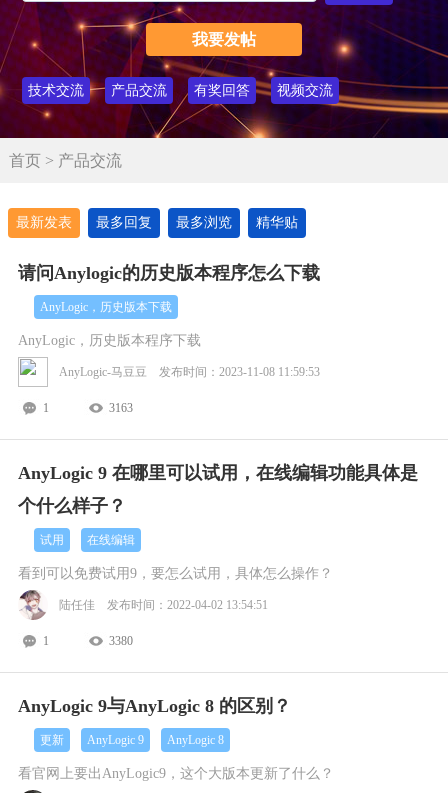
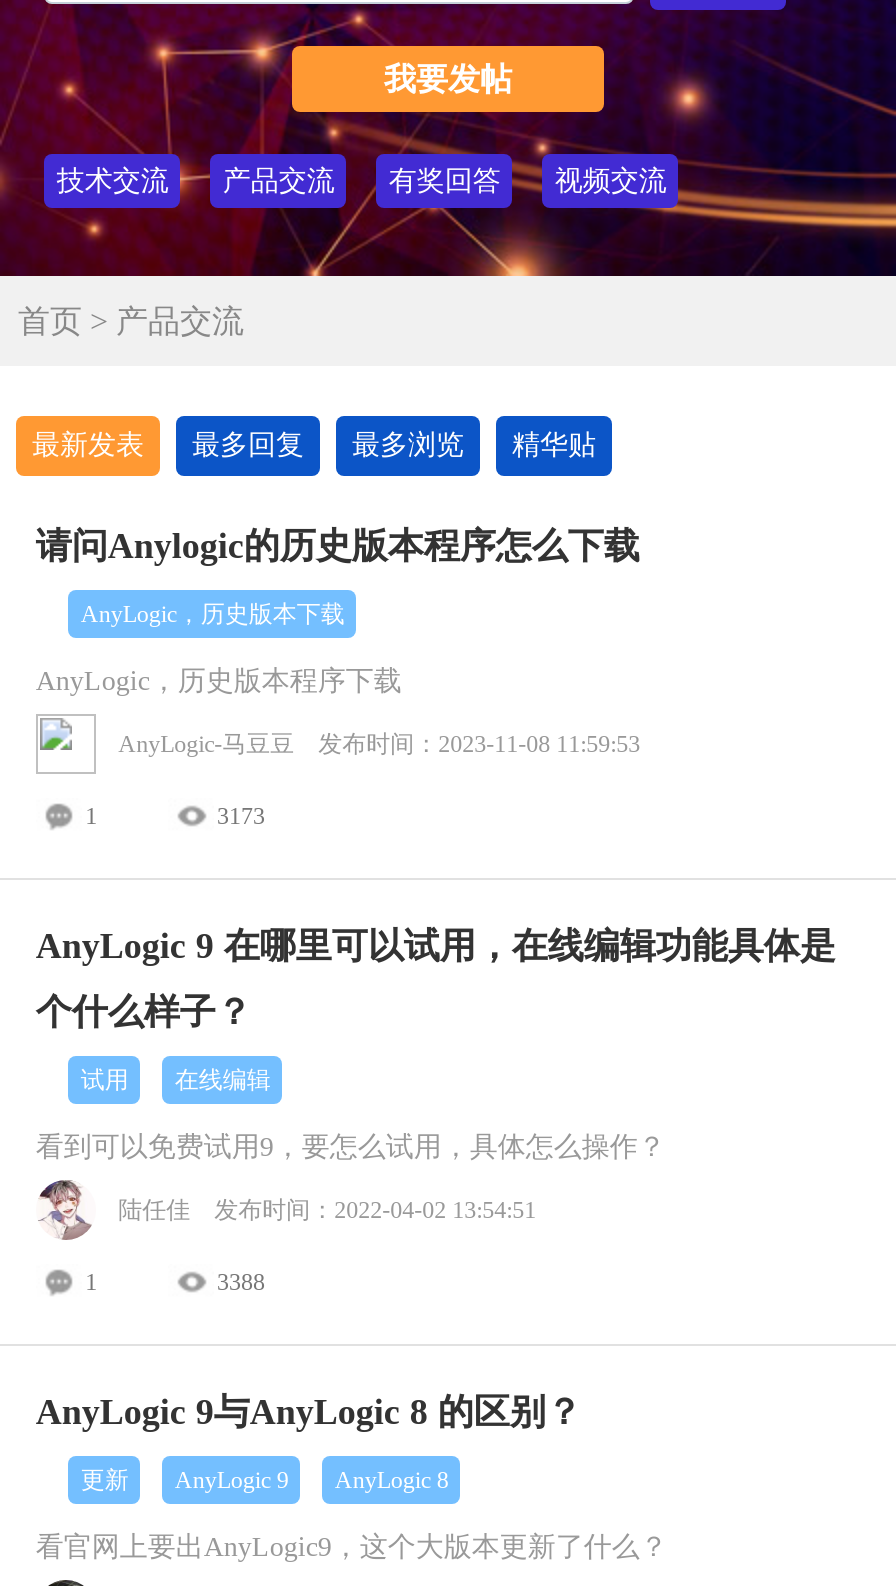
[108,401,132,415] 3163 -> [217,802,265,830] 3173
[108,634,132,648] 3380 -> [217,1268,265,1296] 3388

